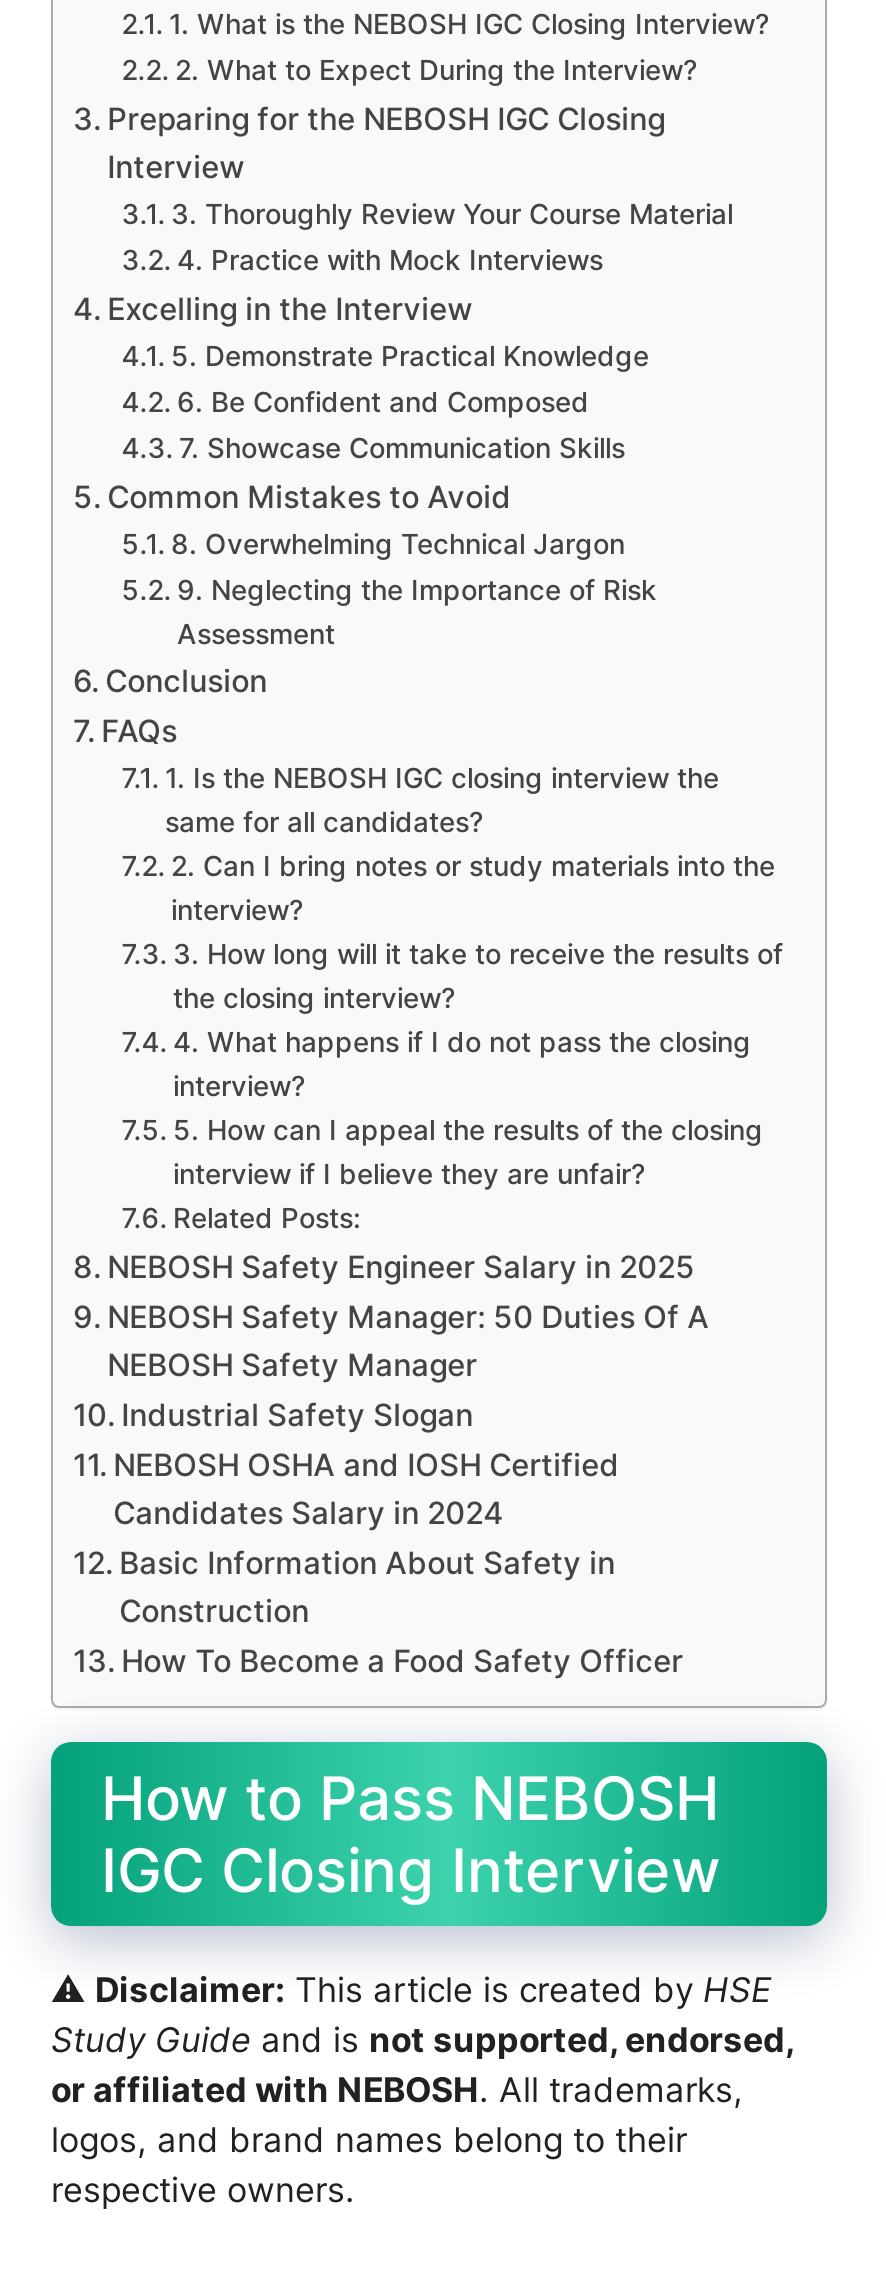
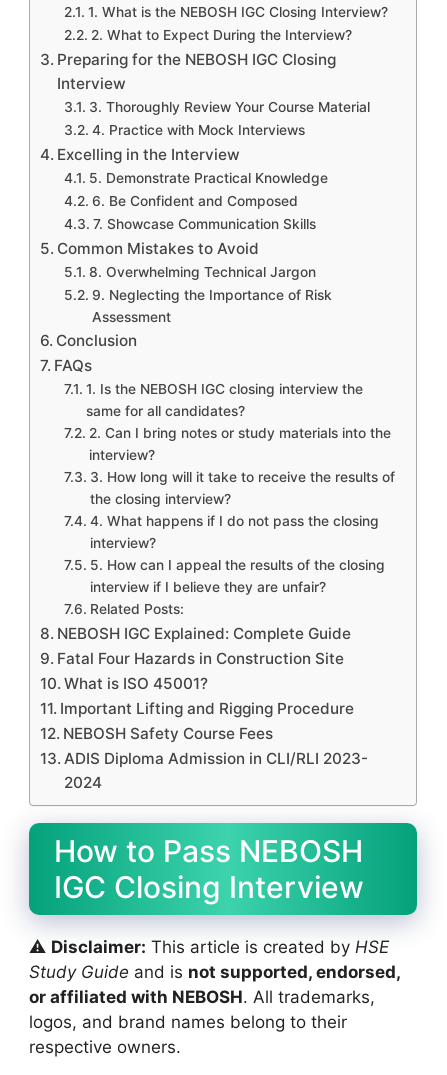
[107,1247,709,1679] NEBOSH Safety Engineer Salary in 2025 | NEBOSH Safety Manager: 50 Duties Of A | NEBOSH Safety Manager | Industrial Safety Slogan | NEBOSH OSHA and IOSH Certified | Candidates Salary in 2024 | Basic Information About Safety in | Construction | How To Become a Food Safety Officer -> [57,623,368,791] NEBOSH IGC Explained: Complete Guide | Fatal Four Hazards in Construction Site | What is ISO 45001? | Important Lifting and Rigging Procedure | NEBOSH Safety Course Fees | ADIS Diploma Admission in CLI/RLI 2023- | 2024

